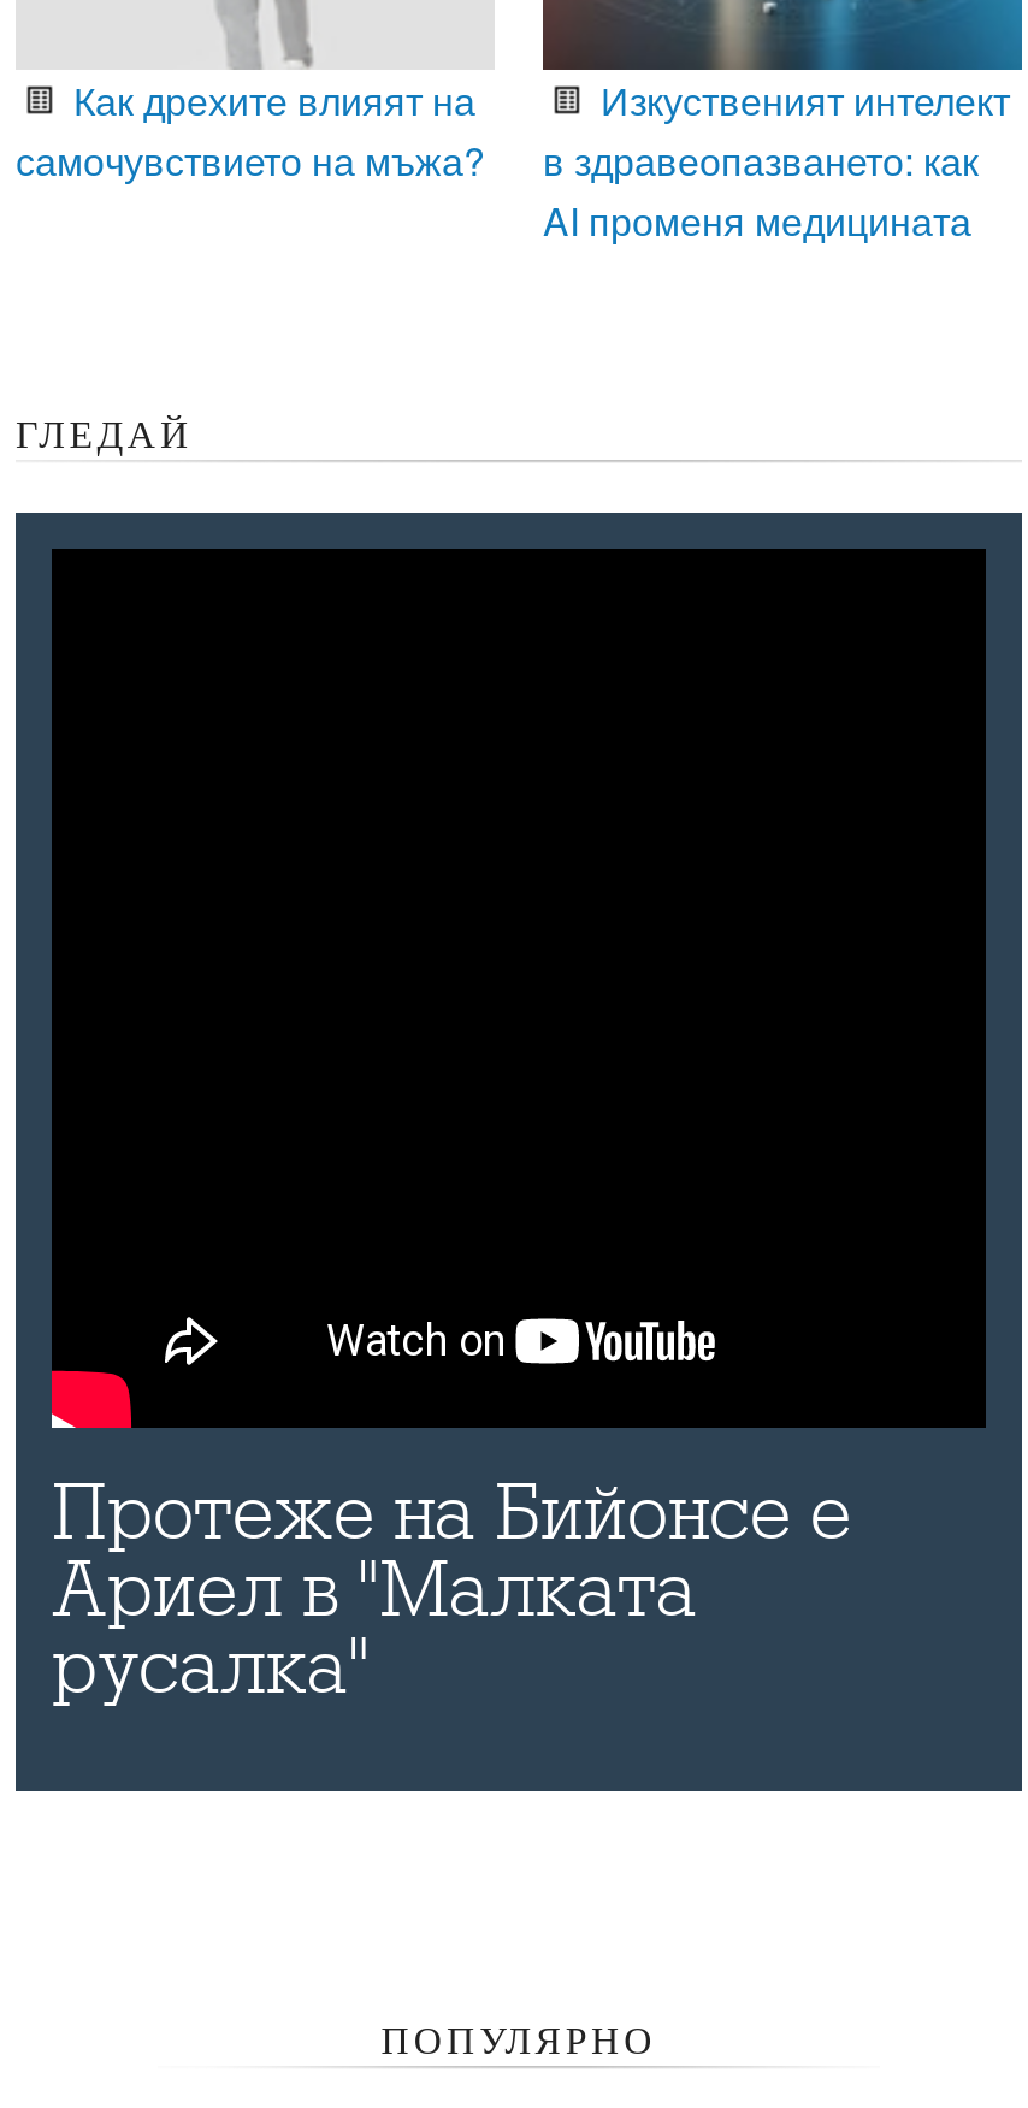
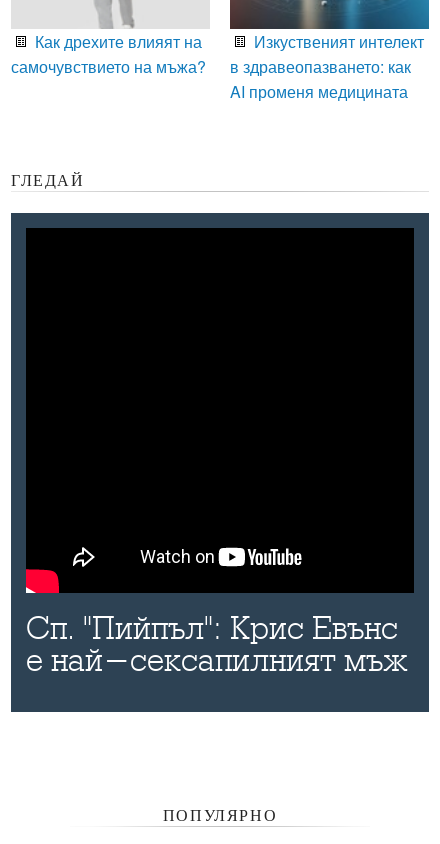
[52,1470,851,1713] Протеже на Бийонсе е | Ариел в "Малката | русалка" -> [26,610,408,679] Сп. "Пийпъл": Крис Евънс | е най-сексапилният мъж

